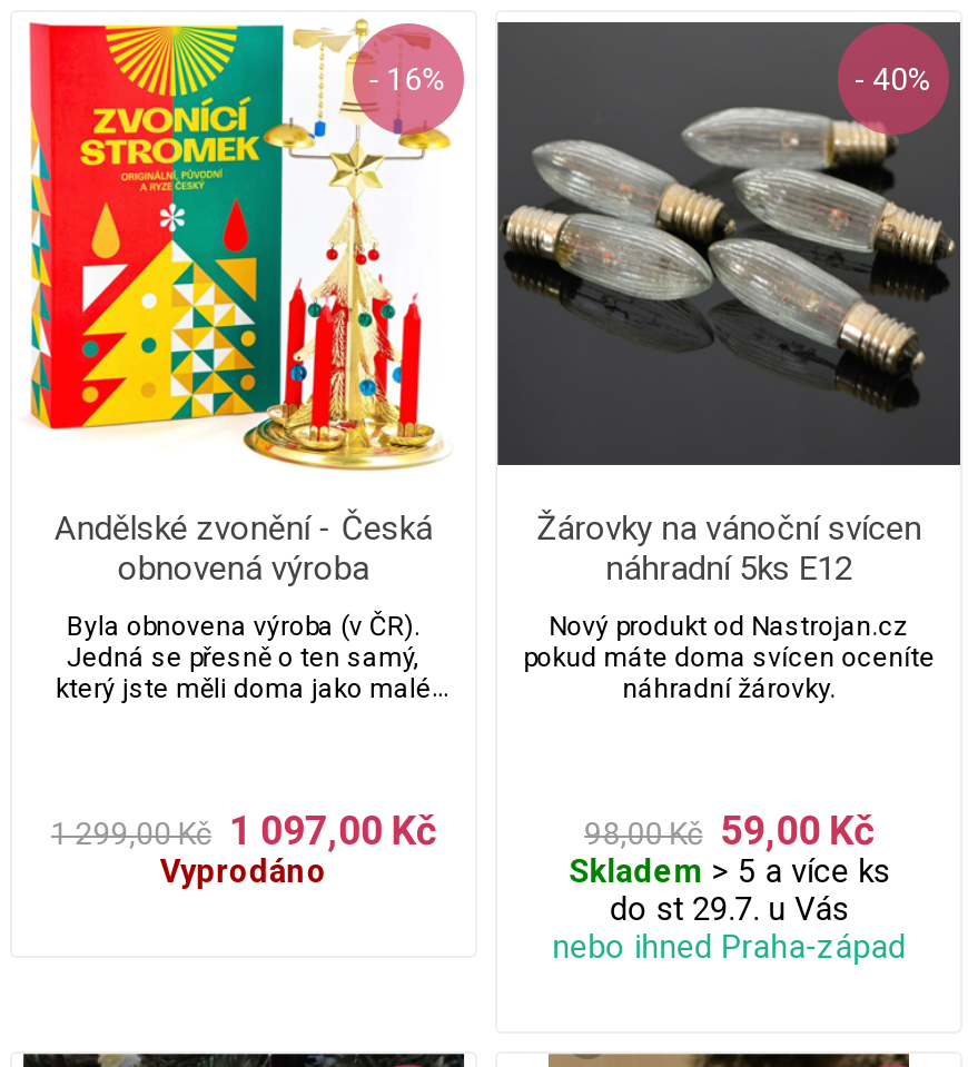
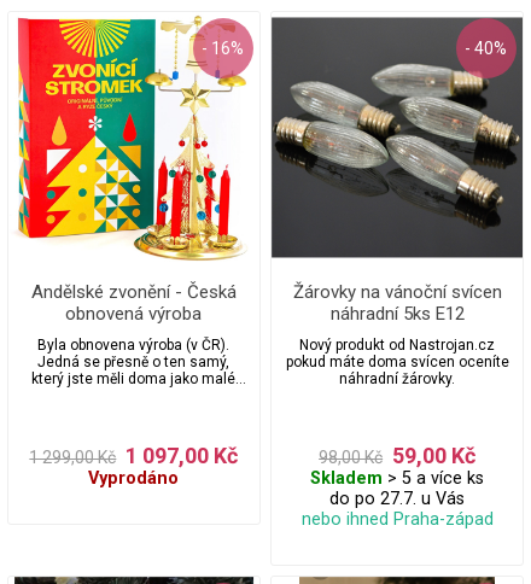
[610,890,848,928] do st 29.7. u Vás -> [330,488,465,509] do po 27.7. u Vás

